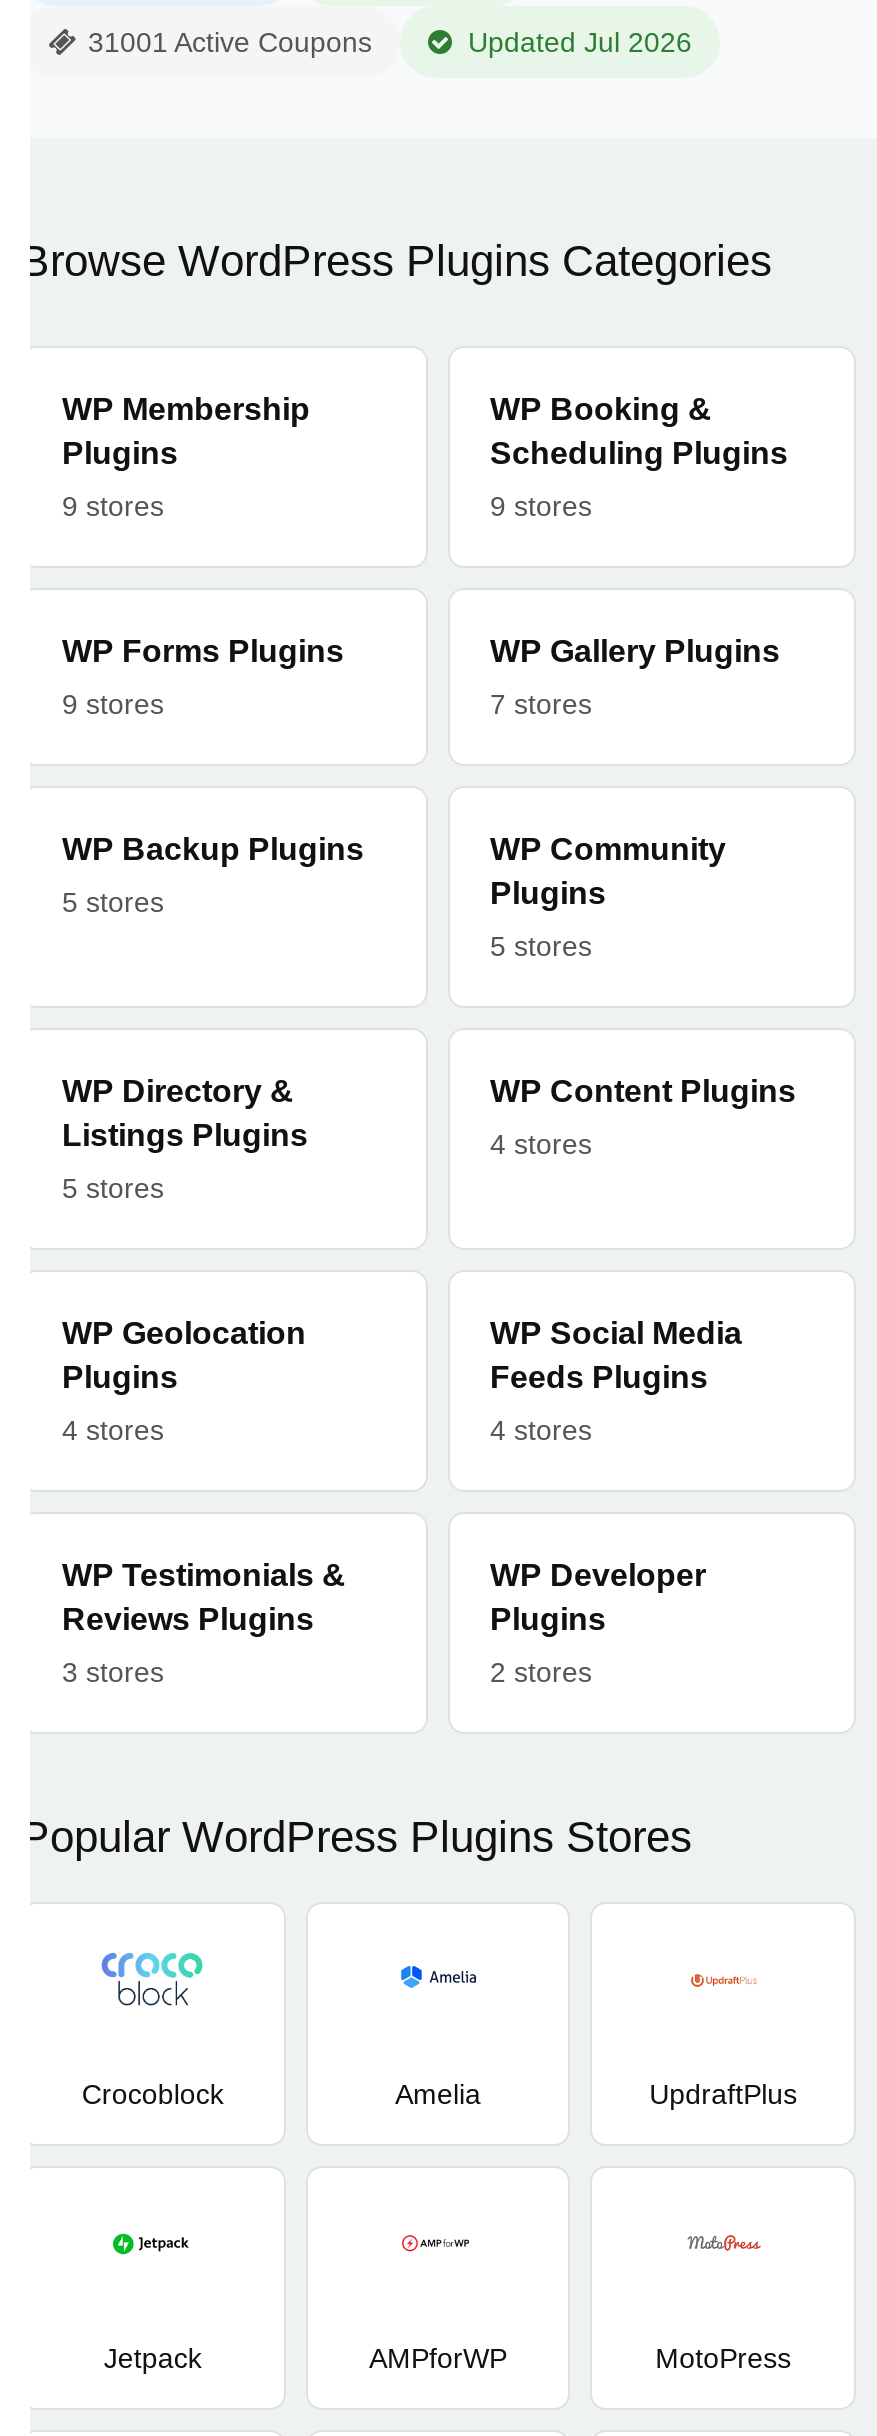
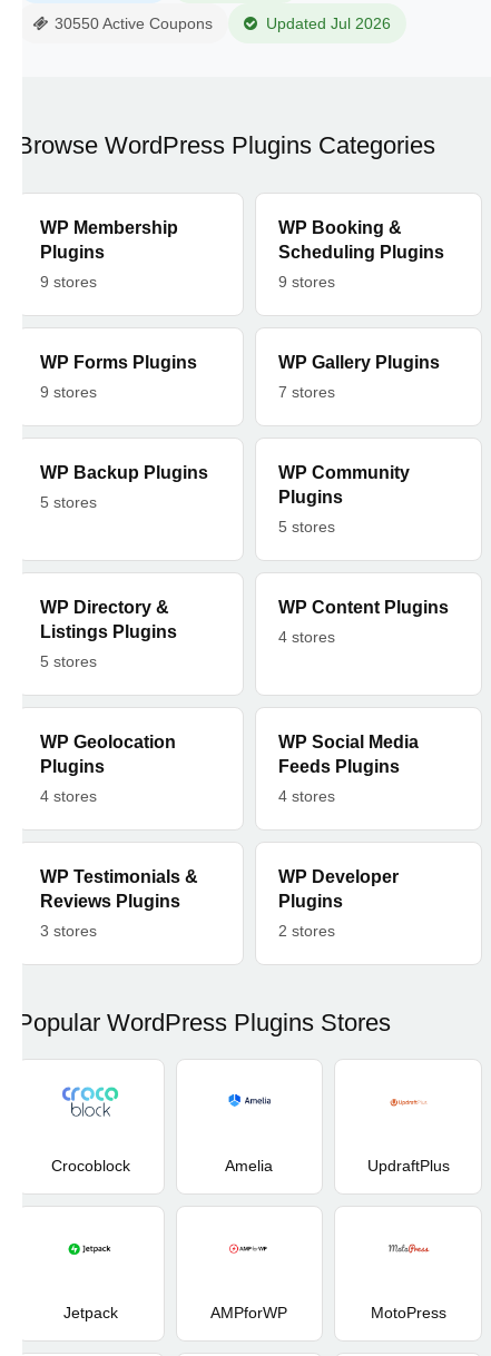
[88,26,372,58] 31001 Active Coupons -> [55,14,213,32] 30550 Active Coupons

